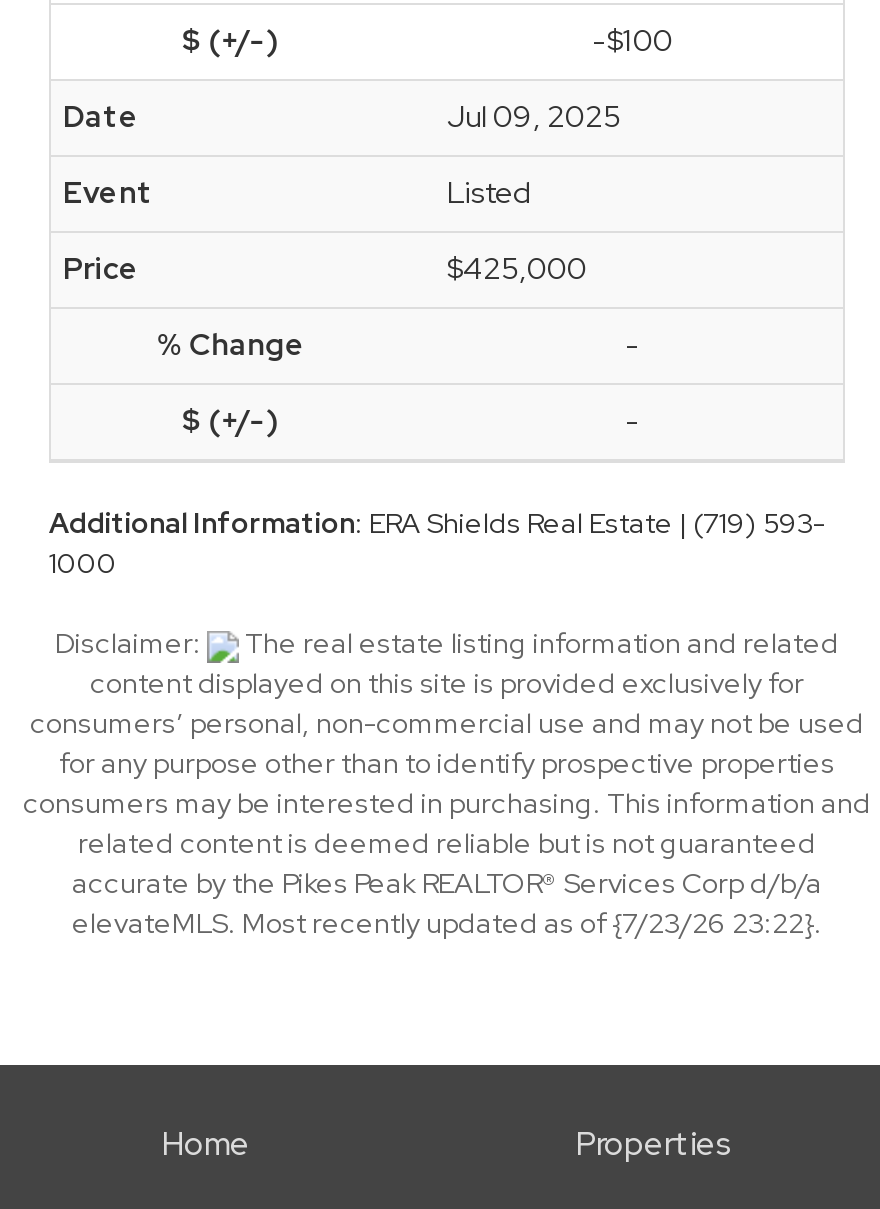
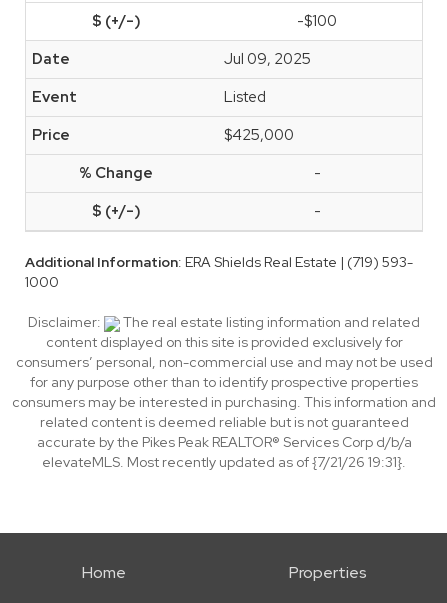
[72,905,822,941] elevateMLS. Most recently updated as of {7/23/26 23:22}. -> [42,453,406,471] elevateMLS. Most recently updated as of {7/21/26 19:31}.

